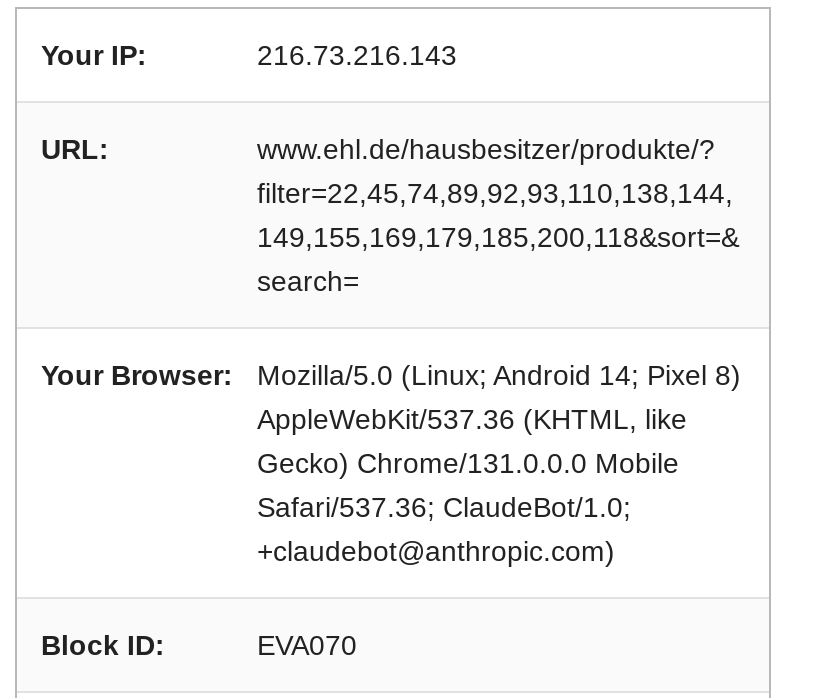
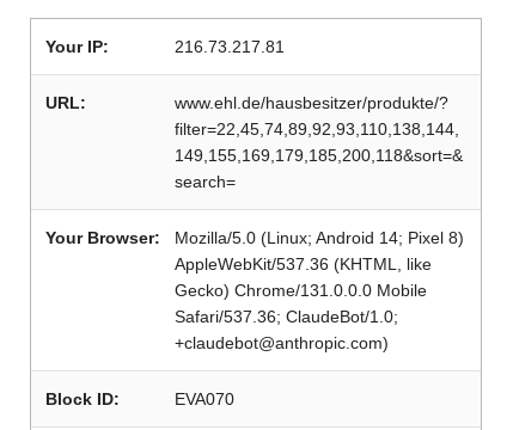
[257,39,457,71] 216.73.216.143 -> [175,37,285,56] 216.73.217.81

